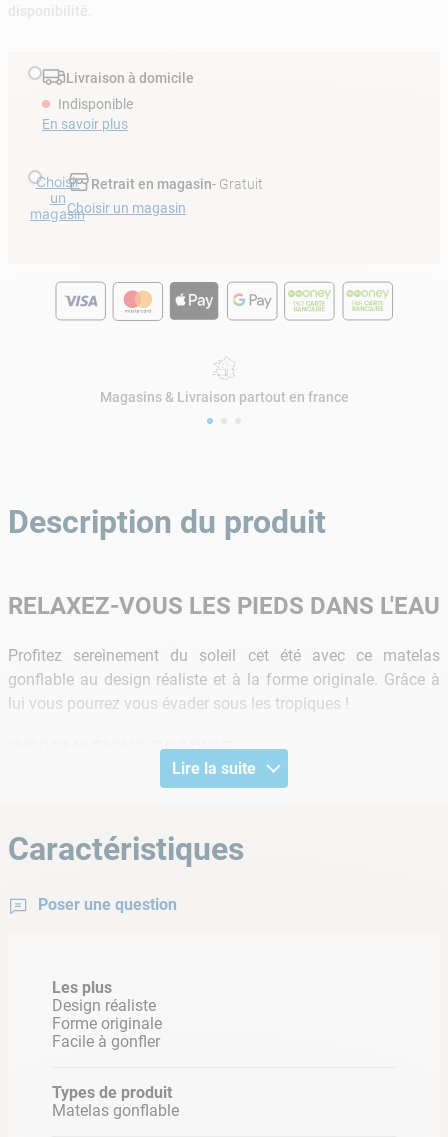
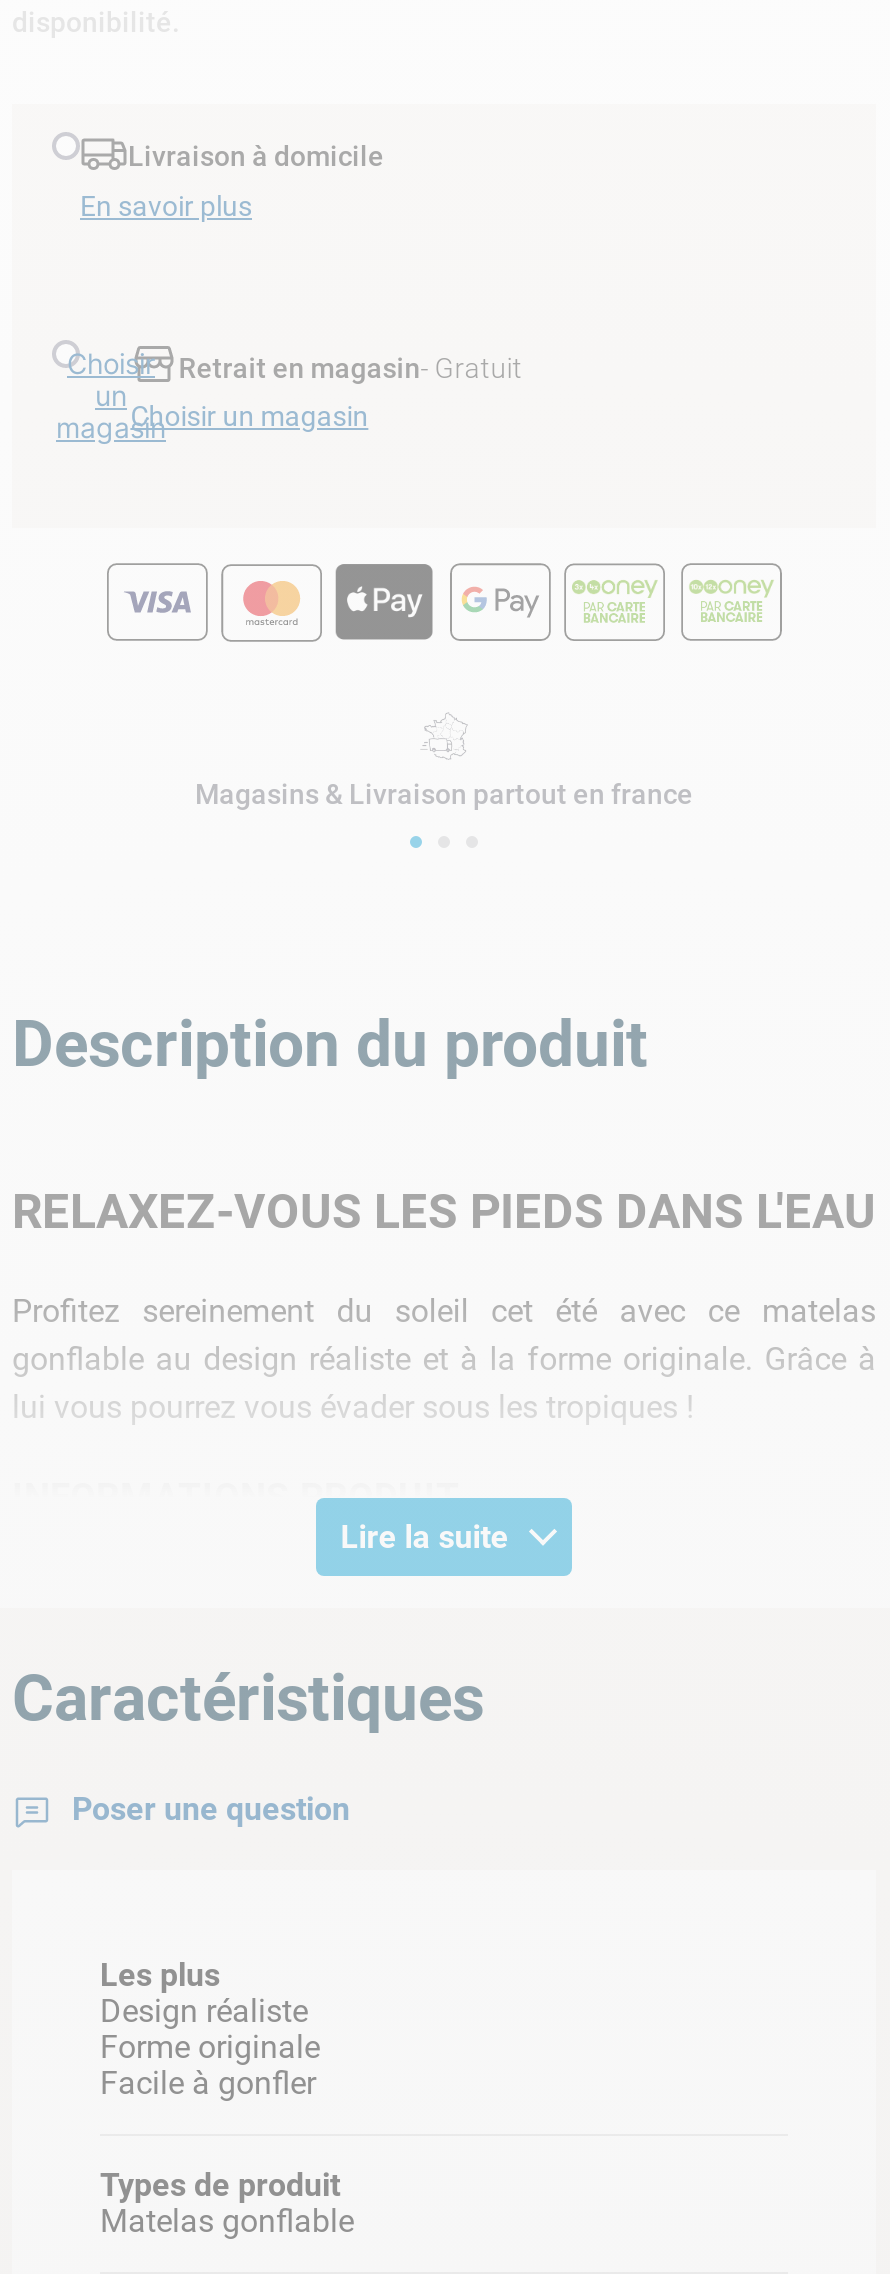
[58,96,133,112] Indisponible -> none
moved [42,116,128,132] -> [80,189,252,221]: En savoir plus

